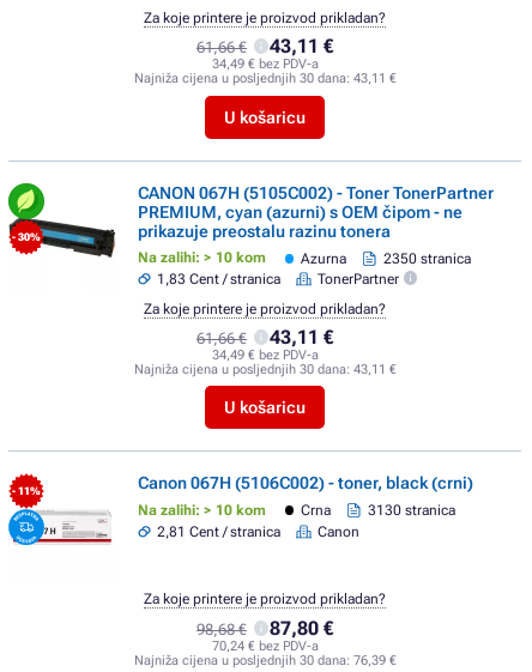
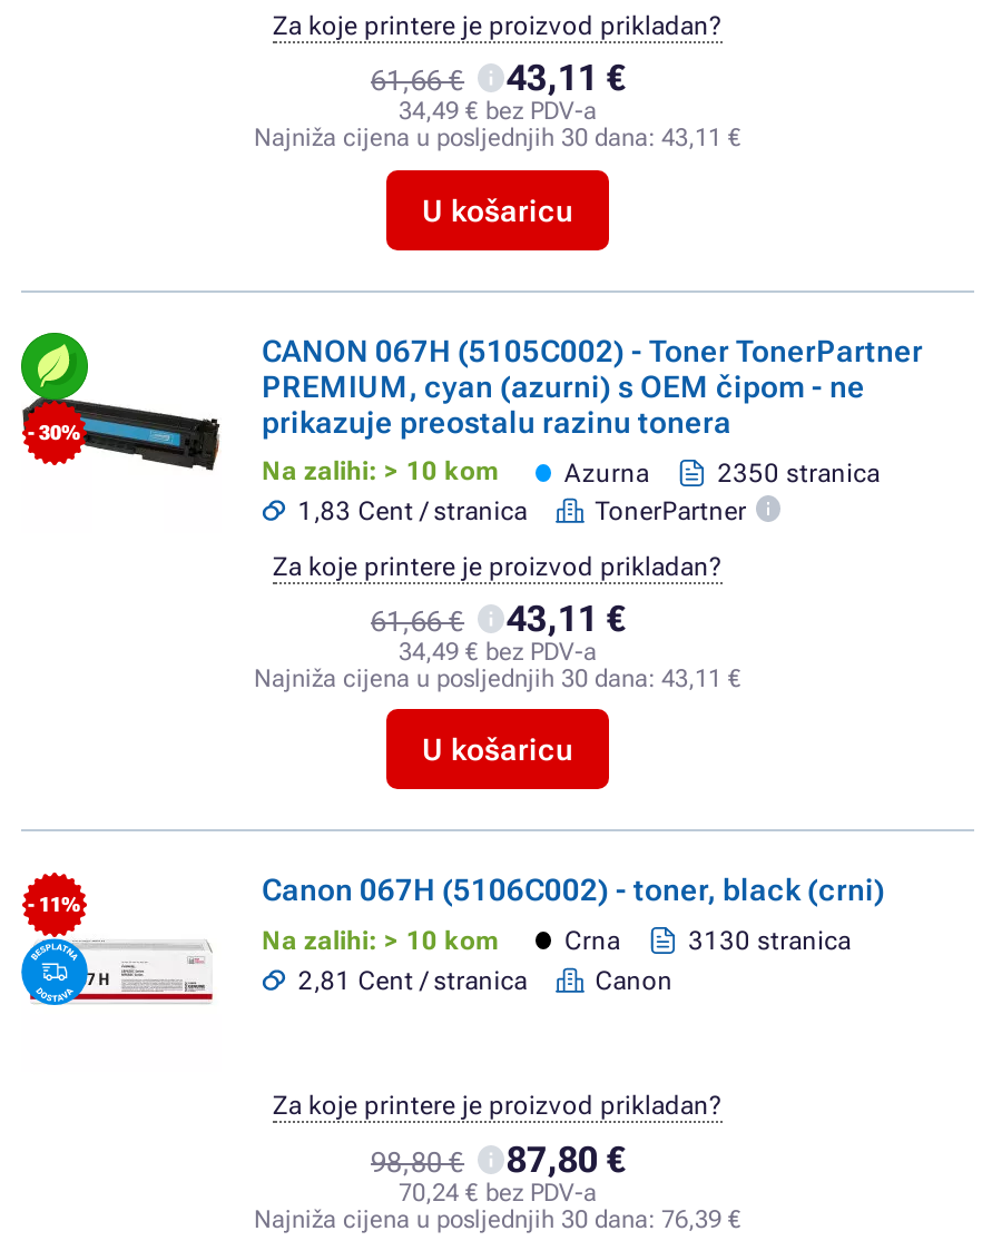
[197,616,333,639] 98,68 € 87,80 € -> [371,1138,624,1180] 98,80 € 87,80 €

